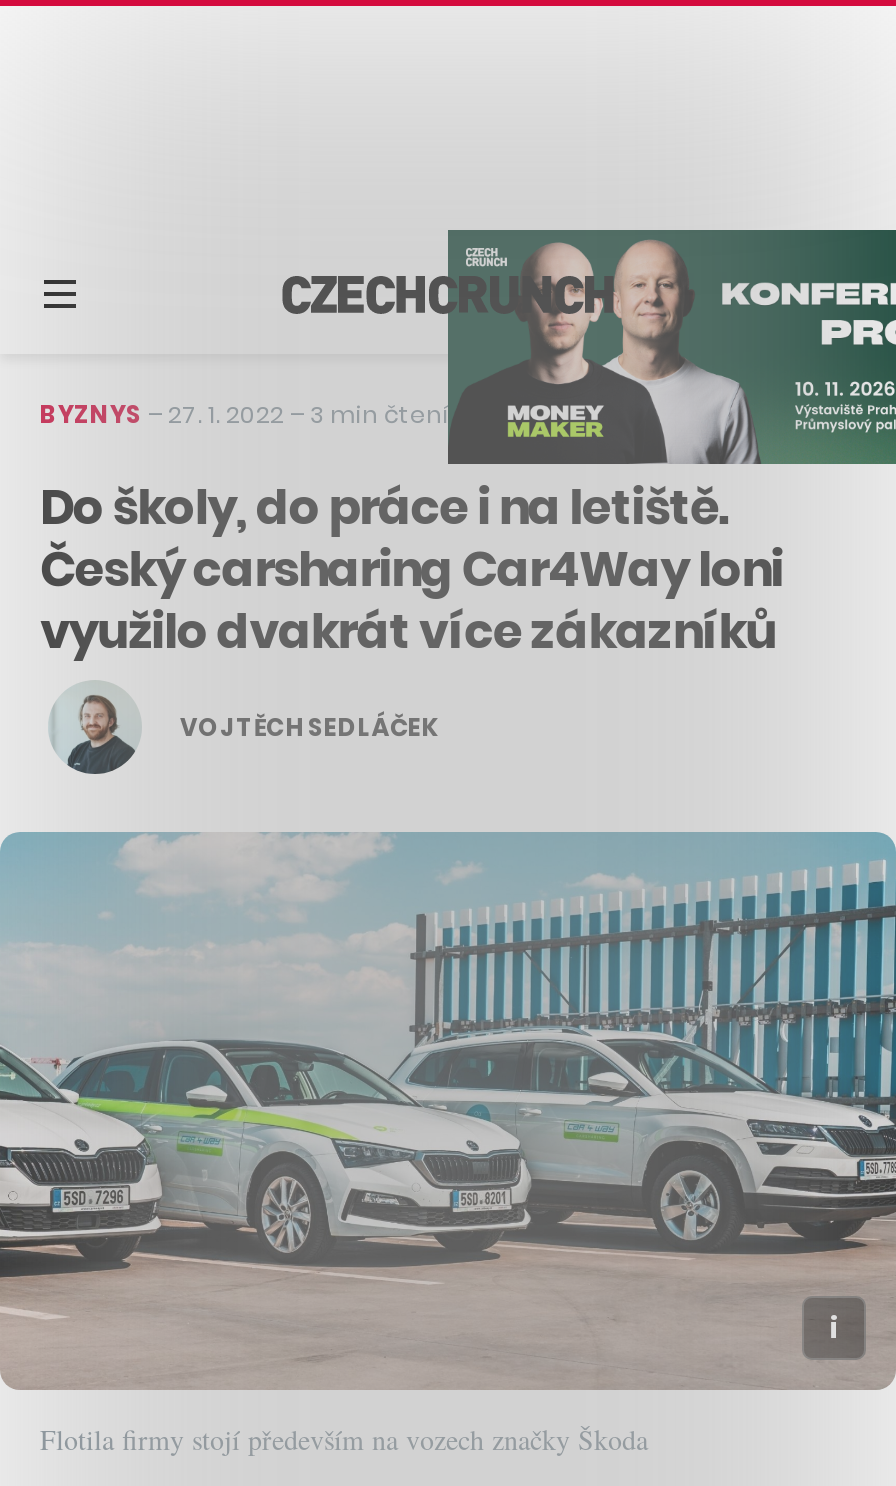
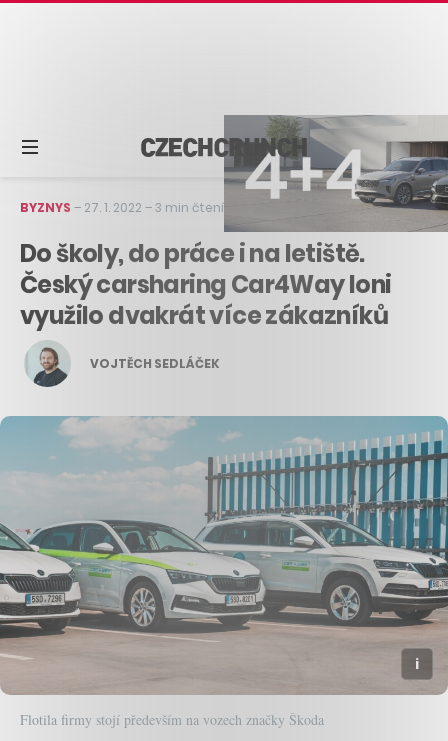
[448,228,890,466] [image] -> [224,115,445,232] [image]

